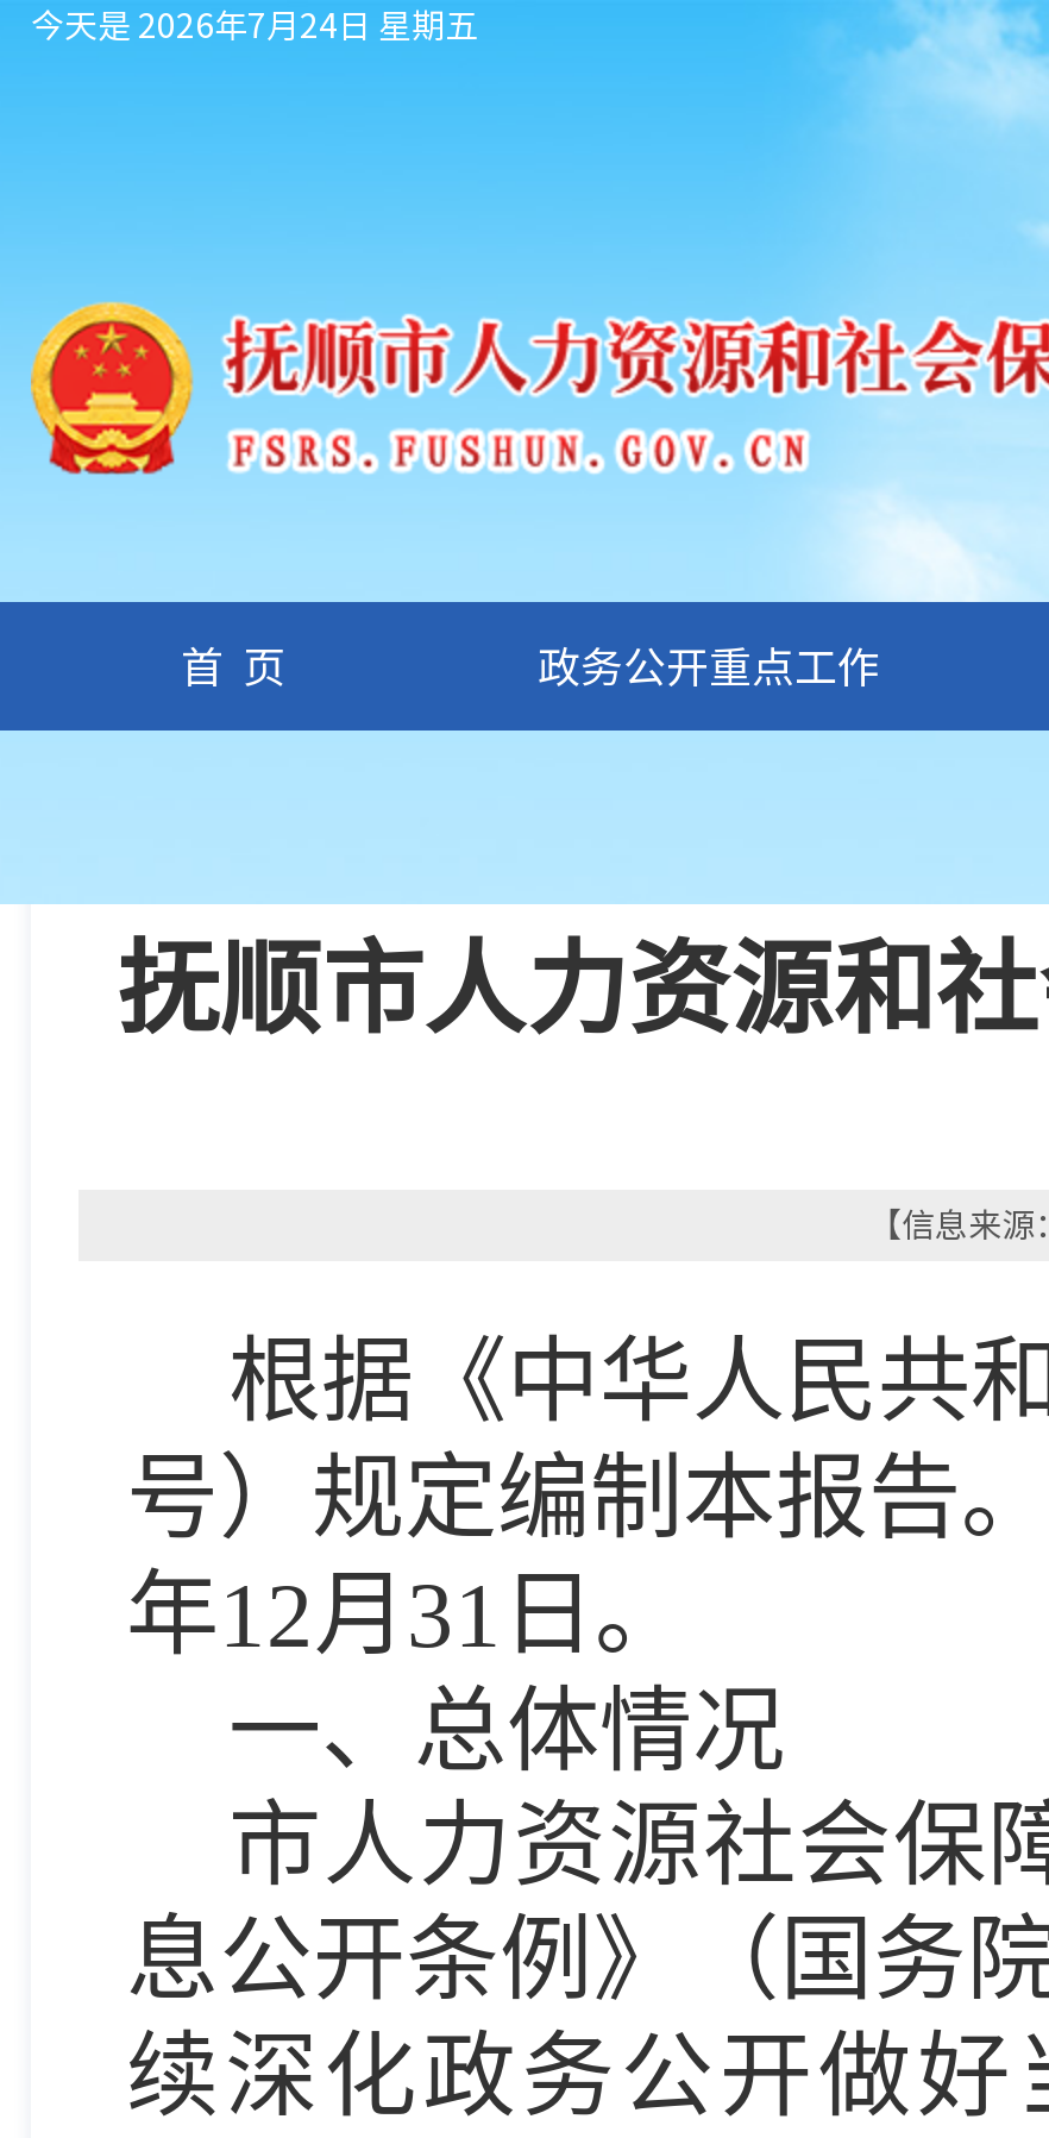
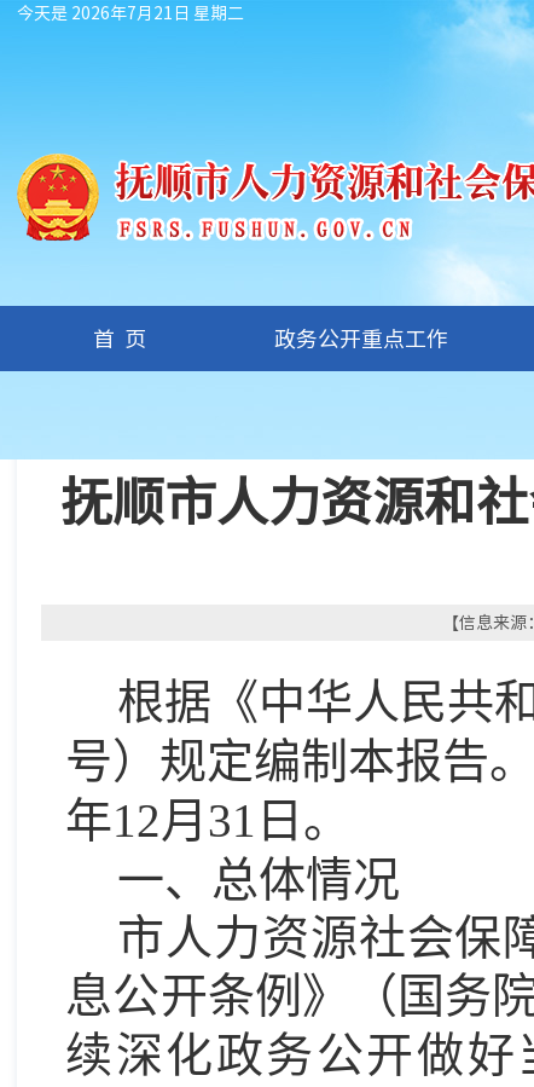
[31,0,478,48] 今天是 2026年7月24日 星期五 -> [17,0,244,24] 今天是 2026年7月21日 星期二

